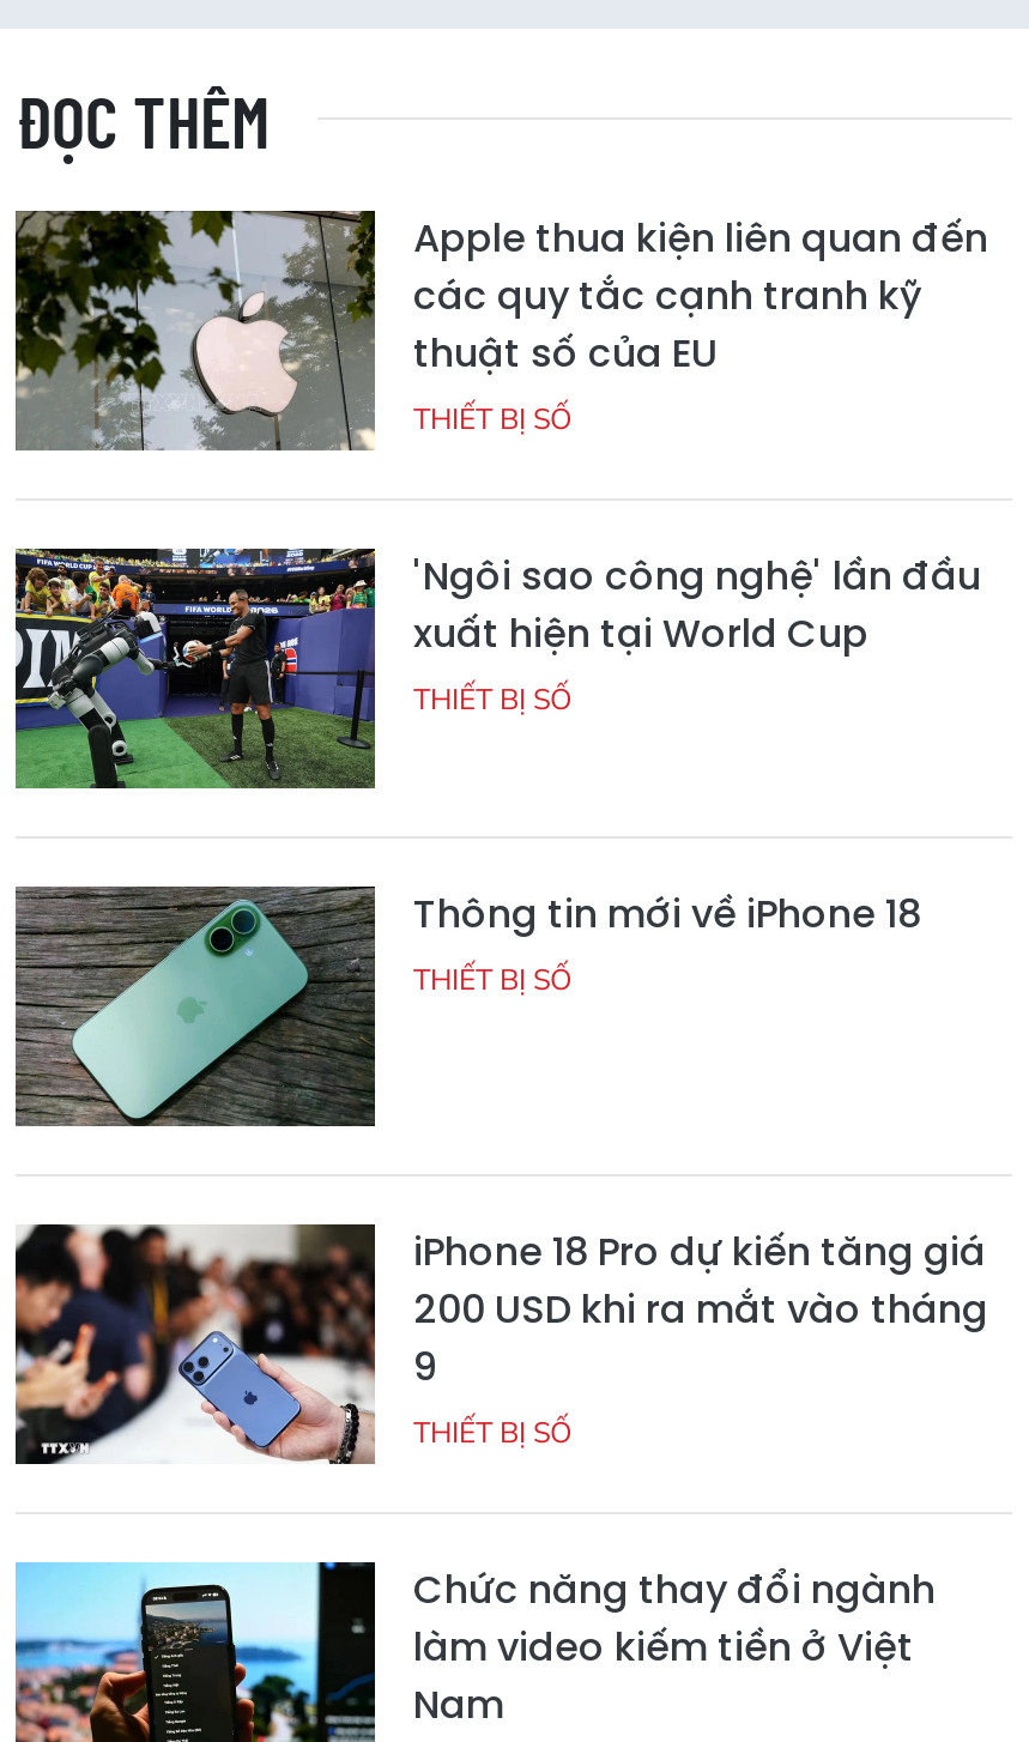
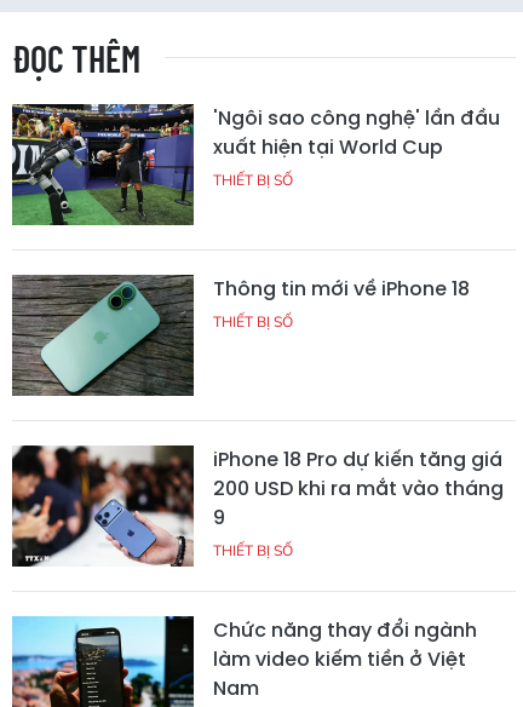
[13,208,988,450] [image] | Apple thua kiện liên quan đến | các quy tắc cạnh tranh kỹ | thuật số của EU | THIẾT BỊ SỐ -> none

